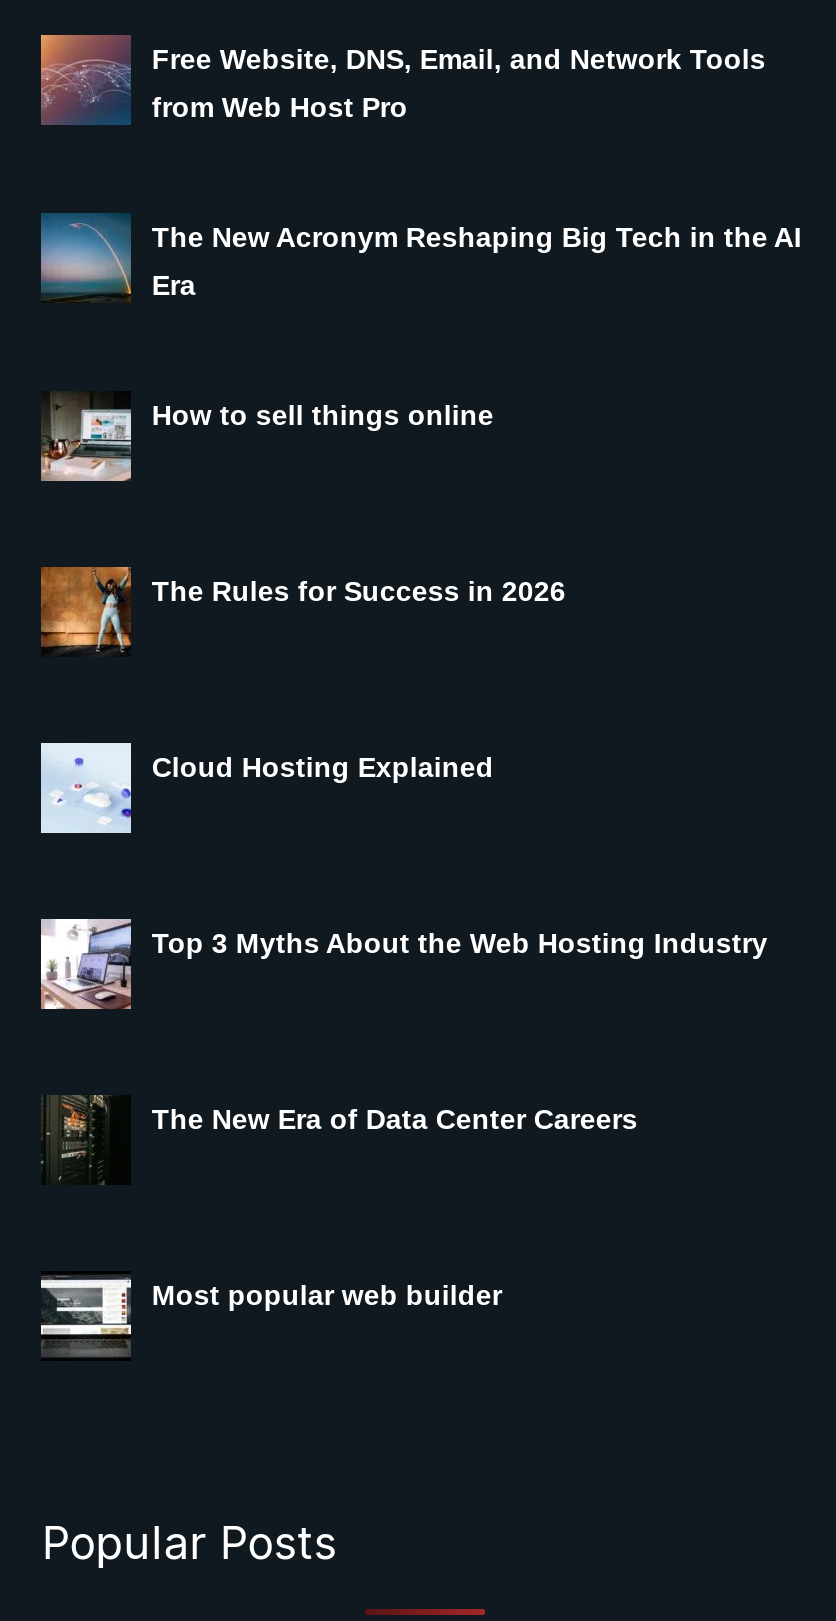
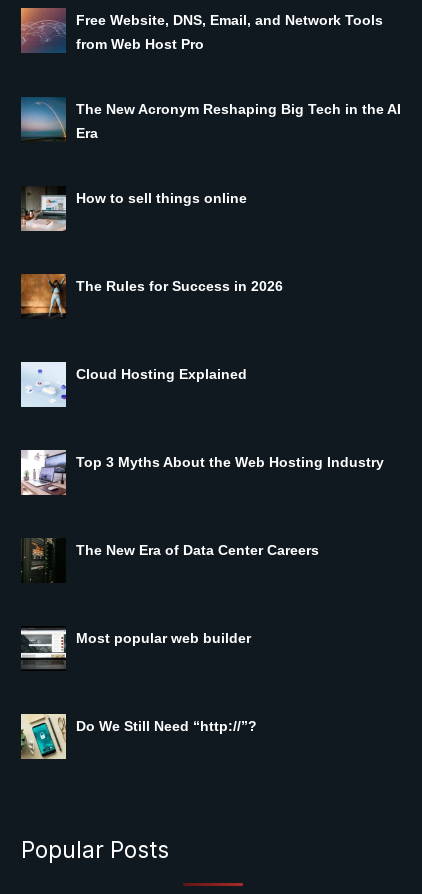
none -> [20,713,257,760] [image] | Do We Still Need “http://”?

